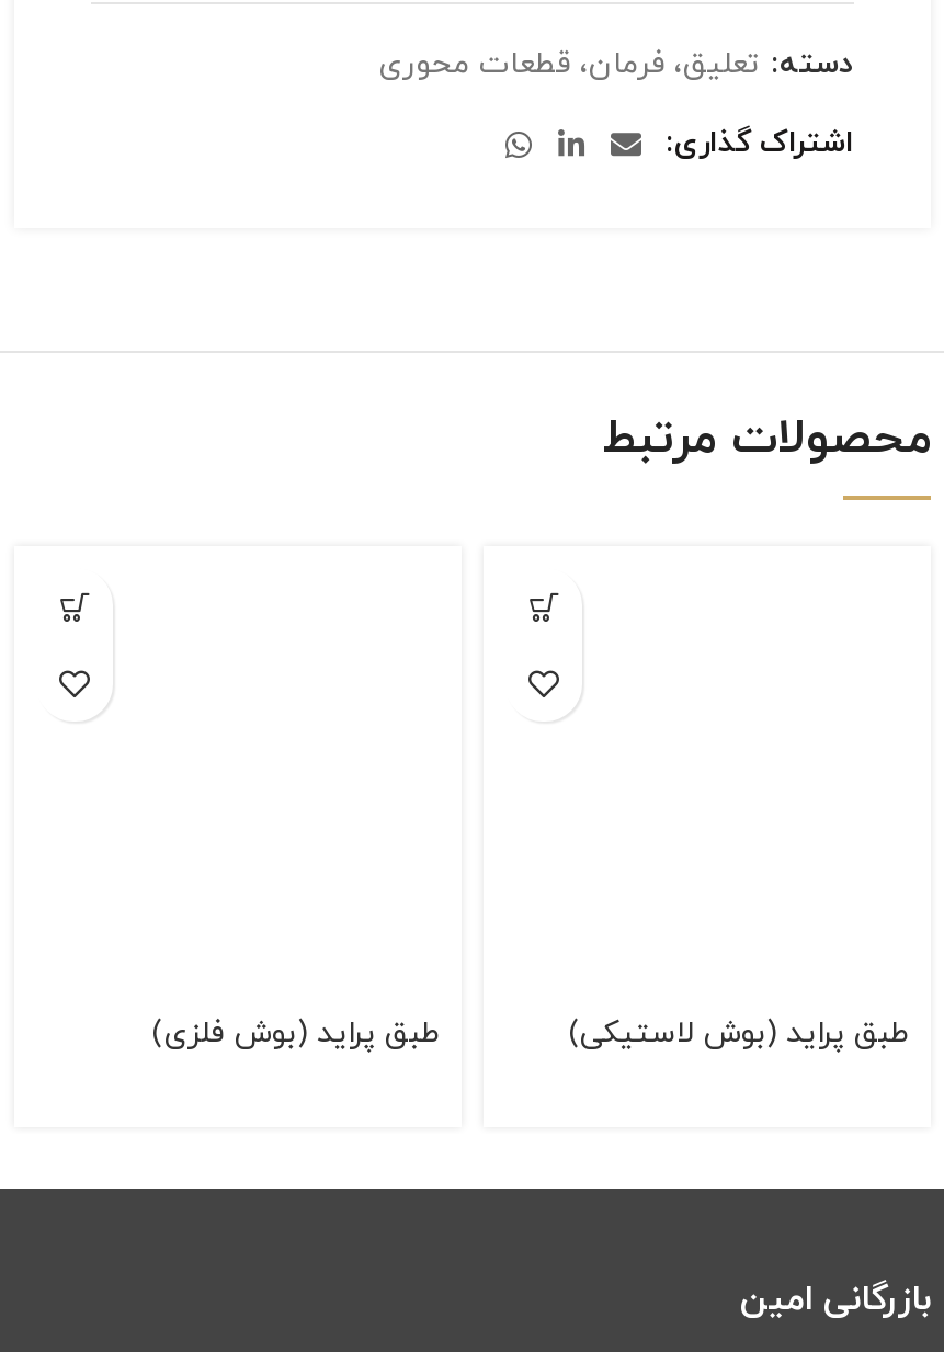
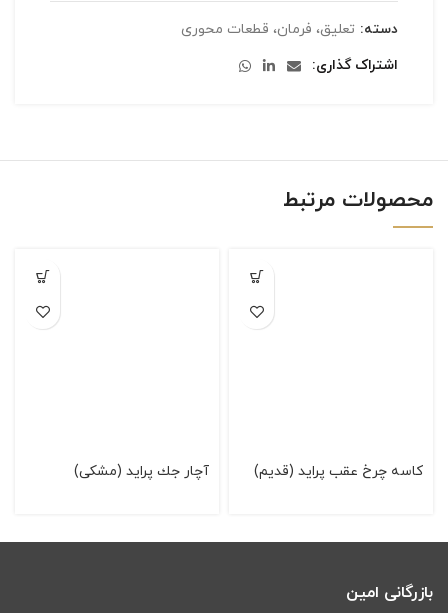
[152,1013,909,1055] طبق پرايد (بوش لاستيکی) | طبق پرايد (بوش فلزی) -> [74,462,423,481] كاسه چرخ عقب پرايد (قديم) | آچار جك پرايد (مشکی)

